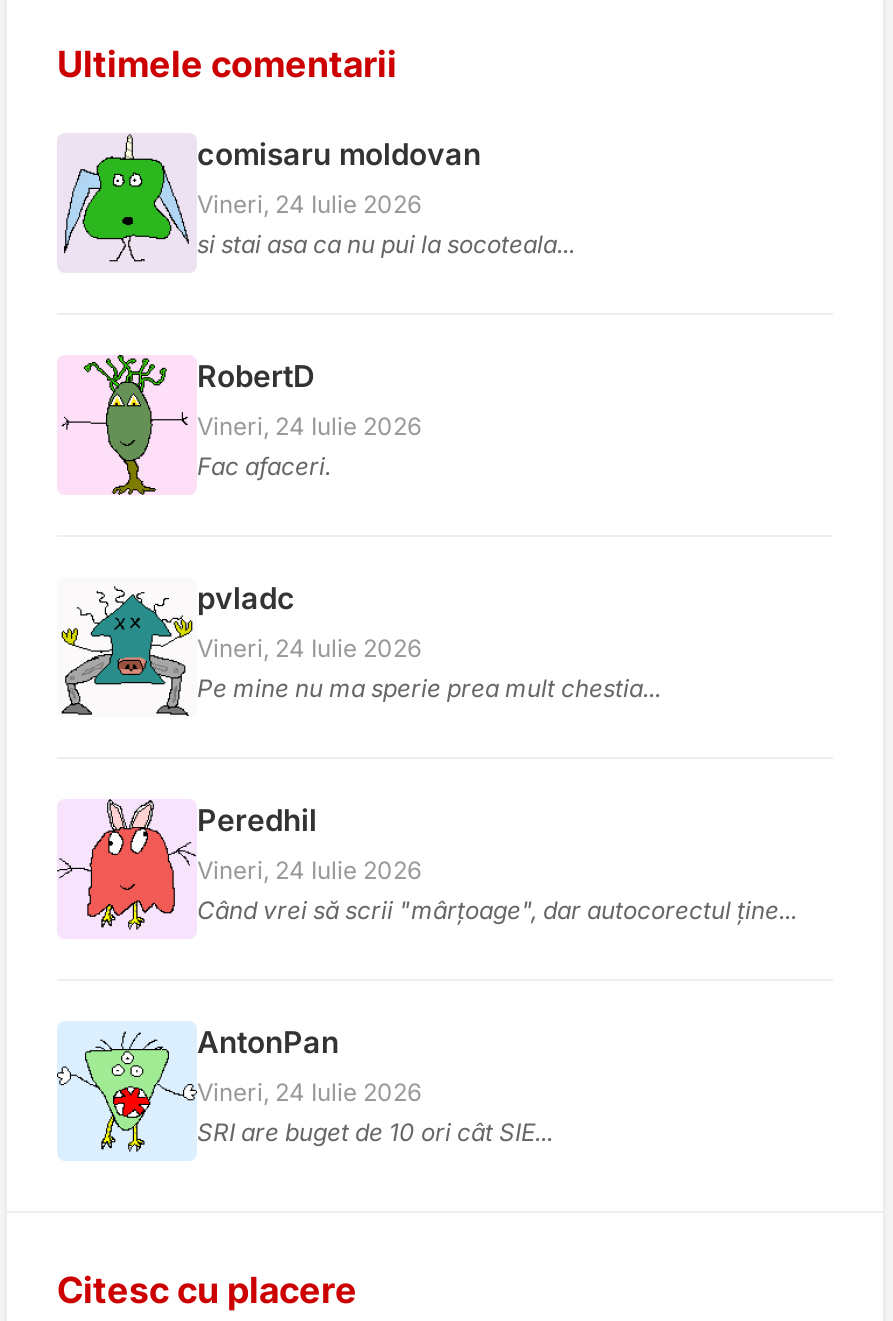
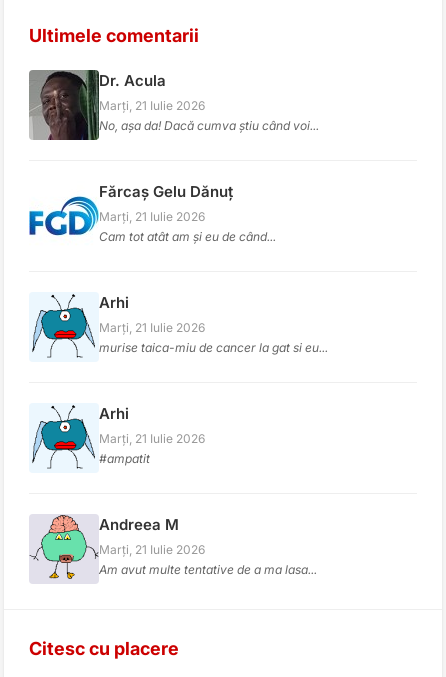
[57,135,575,275] [image] | comisaru moldovan | Vineri, 24 Iulie 2026 | si stai asa ca nu pui la socoteala... -> [29,70,319,141] [image] | Dr. Acula | Marți, 21 Iulie 2026 | No, așa da! Dacă cumva știu când voi...
[57,353,421,497] [image] | RobertD | Vineri, 24 Iulie 2026 | Fac afaceri. -> [28,180,276,250] [image] | Fărcaș Gelu Dănuț | Marți, 21 Iulie 2026 | Cam tot atât am și eu de când...
[59,580,661,717] [image] | pvladc | Vineri, 24 Iulie 2026 | Pe mine nu ma sperie prea mult chestia... -> [31,293,328,360] [image] | Arhi | Marți, 21 Iulie 2026 | murise taica-miu de cancer la gat si eu...
[57,797,797,933] [image] | Peredhil | Vineri, 24 Iulie 2026 | Când vrei să scrii "mârțoage", dar autocorectul ține... -> [30,403,205,470] [image] | Arhi | Marți, 21 Iulie 2026 | #ampatit
[57,1024,553,1153] [image] | AntonPan | Vineri, 24 Iulie 2026 | SRI are buget de 10 ori cât SIE... -> [29,514,317,580] [image] | Andreea M | Marți, 21 Iulie 2026 | Am avut multe tentative de a ma lasa...

